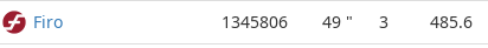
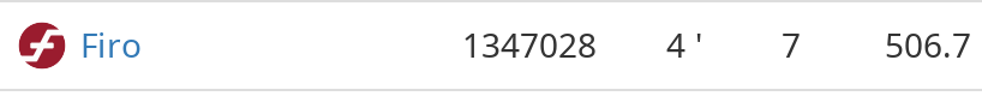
[221,11,288,33] 1345806 -> [462,23,597,68] 1347028
[322,11,353,33] 49 " -> [666,23,702,68] 4 '
[379,11,389,33] 3 -> [782,23,801,68] 7
[430,11,473,33] 485.6 -> [885,23,971,68] 506.7

